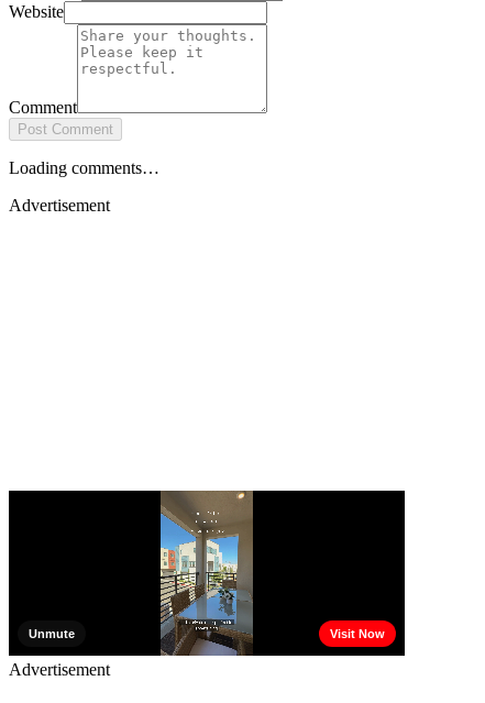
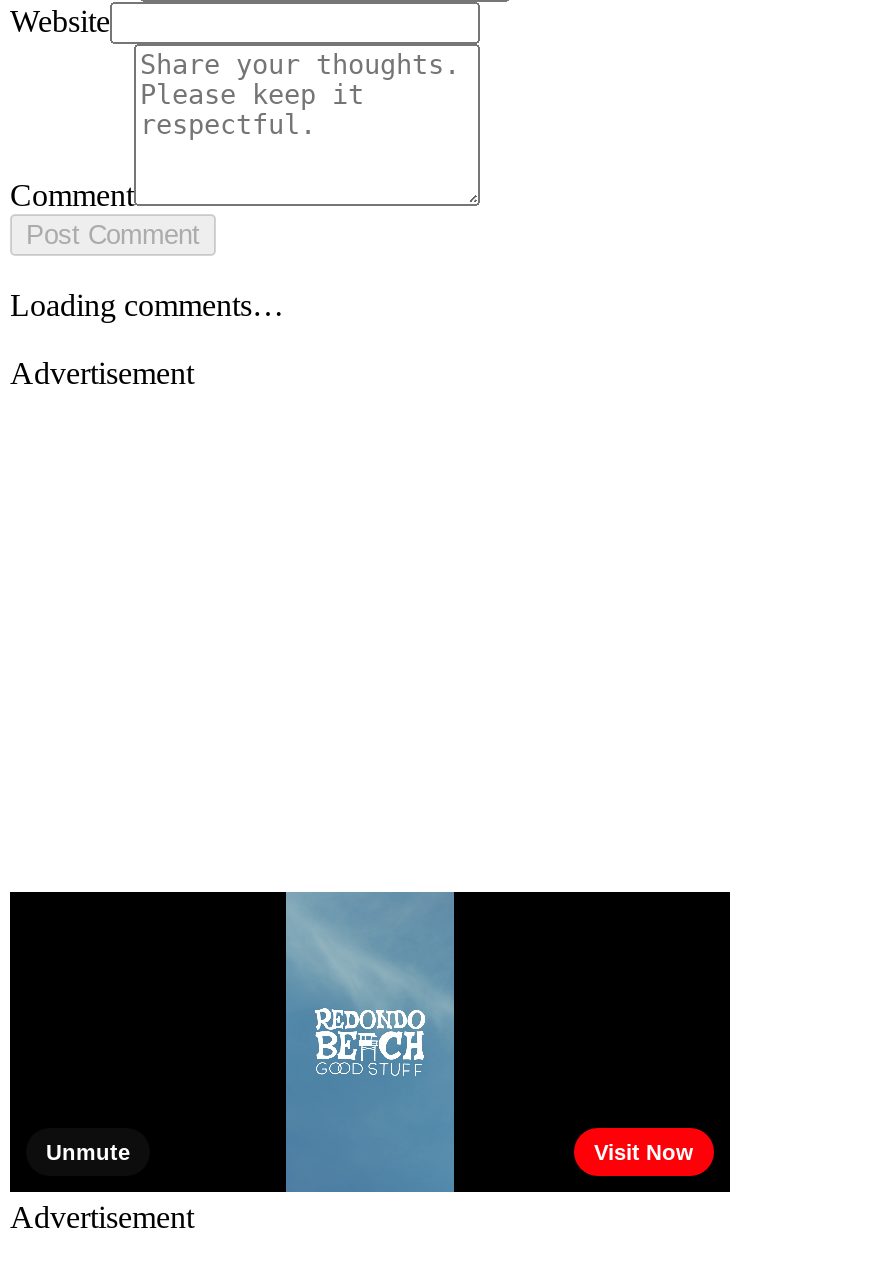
[159,490,253,657] [image] -> [284,890,456,1194] [image]

